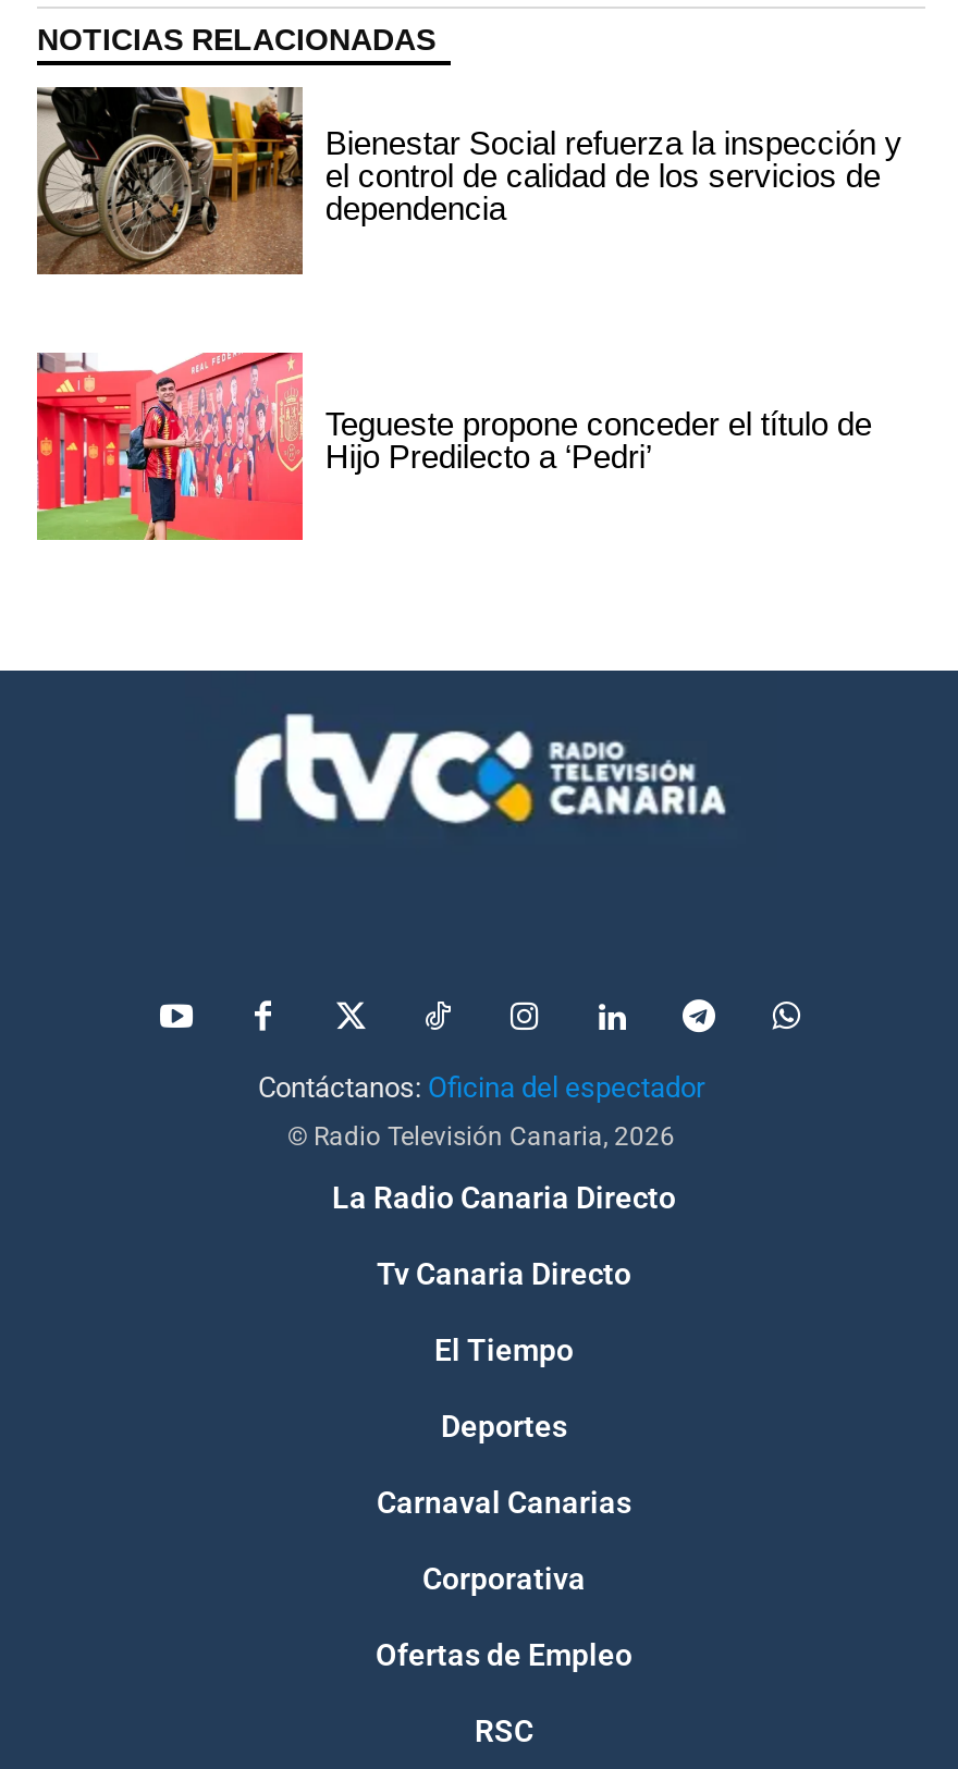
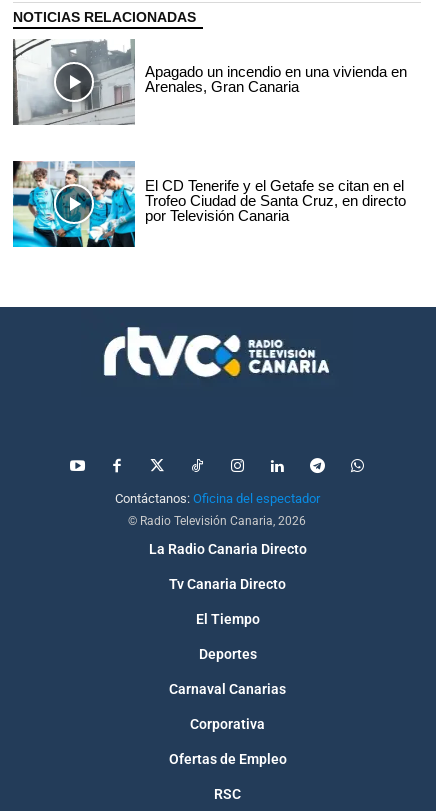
[37,85,902,277] [image] | Bienestar Social refuerza la inspección y | el control de calidad de los servicios de | dependencia -> [13,38,407,125] [image] | Apagado un incendio en una vivienda en | Arenales, Gran Canaria
[35,351,872,542] [image] | Tegueste propone conceder el título de | Hijo Predilecto a ‘Pedri’ -> [12,160,406,248] [image] | El CD Tenerife y el Getafe se citan en el | Trofeo Ciudad de Santa Cruz, en directo | por Televisión Canaria

